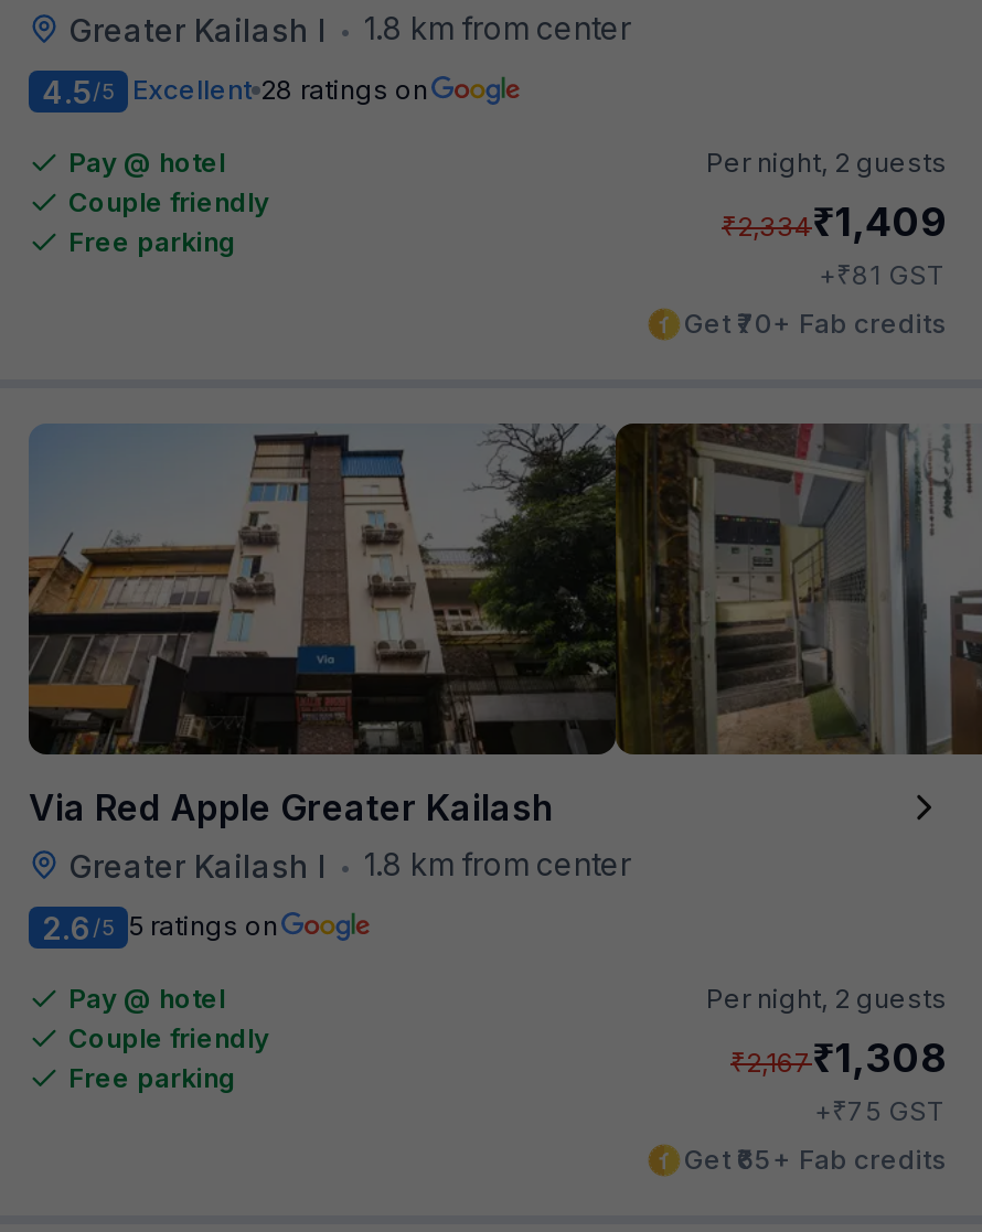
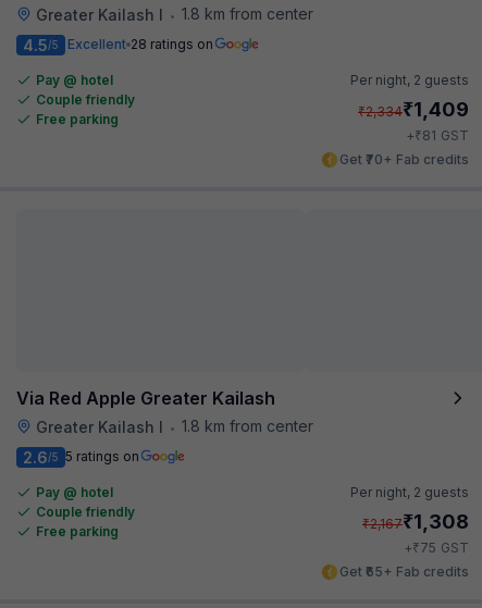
[26,421,975,757] [image] -> none

